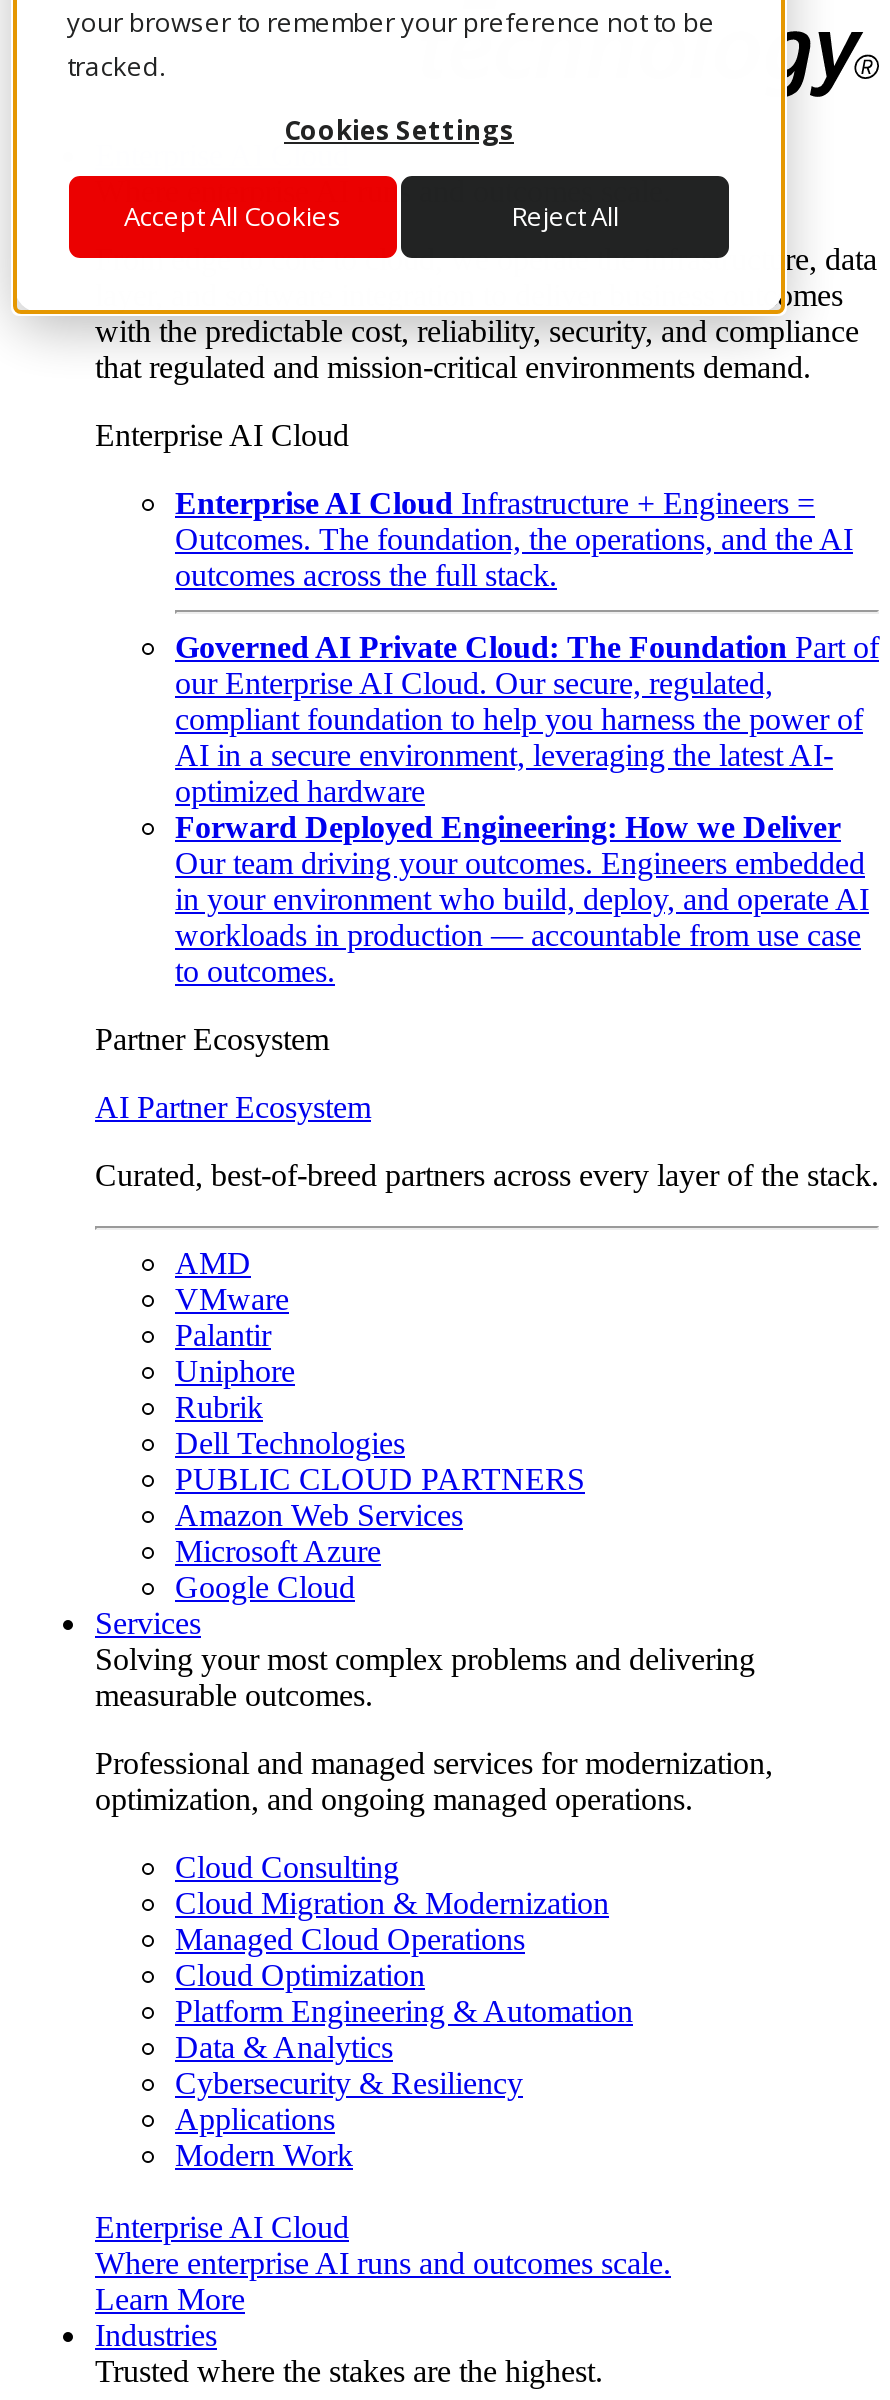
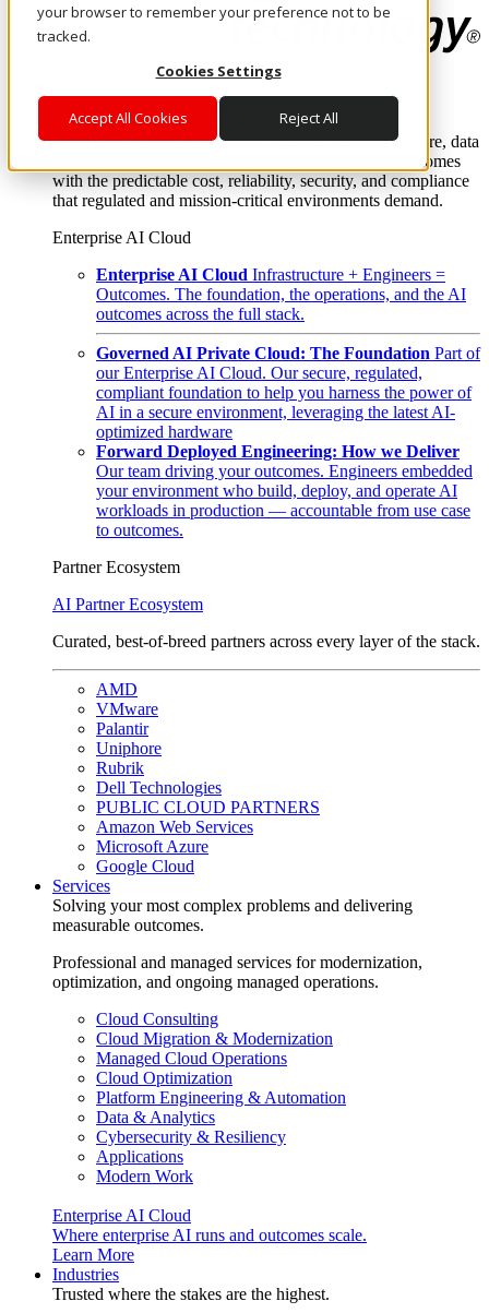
[175,882,869,916] in your environment who build, deploy, and operate AI -> [96,482,457,500] your environment who build, deploy, and operate AI

